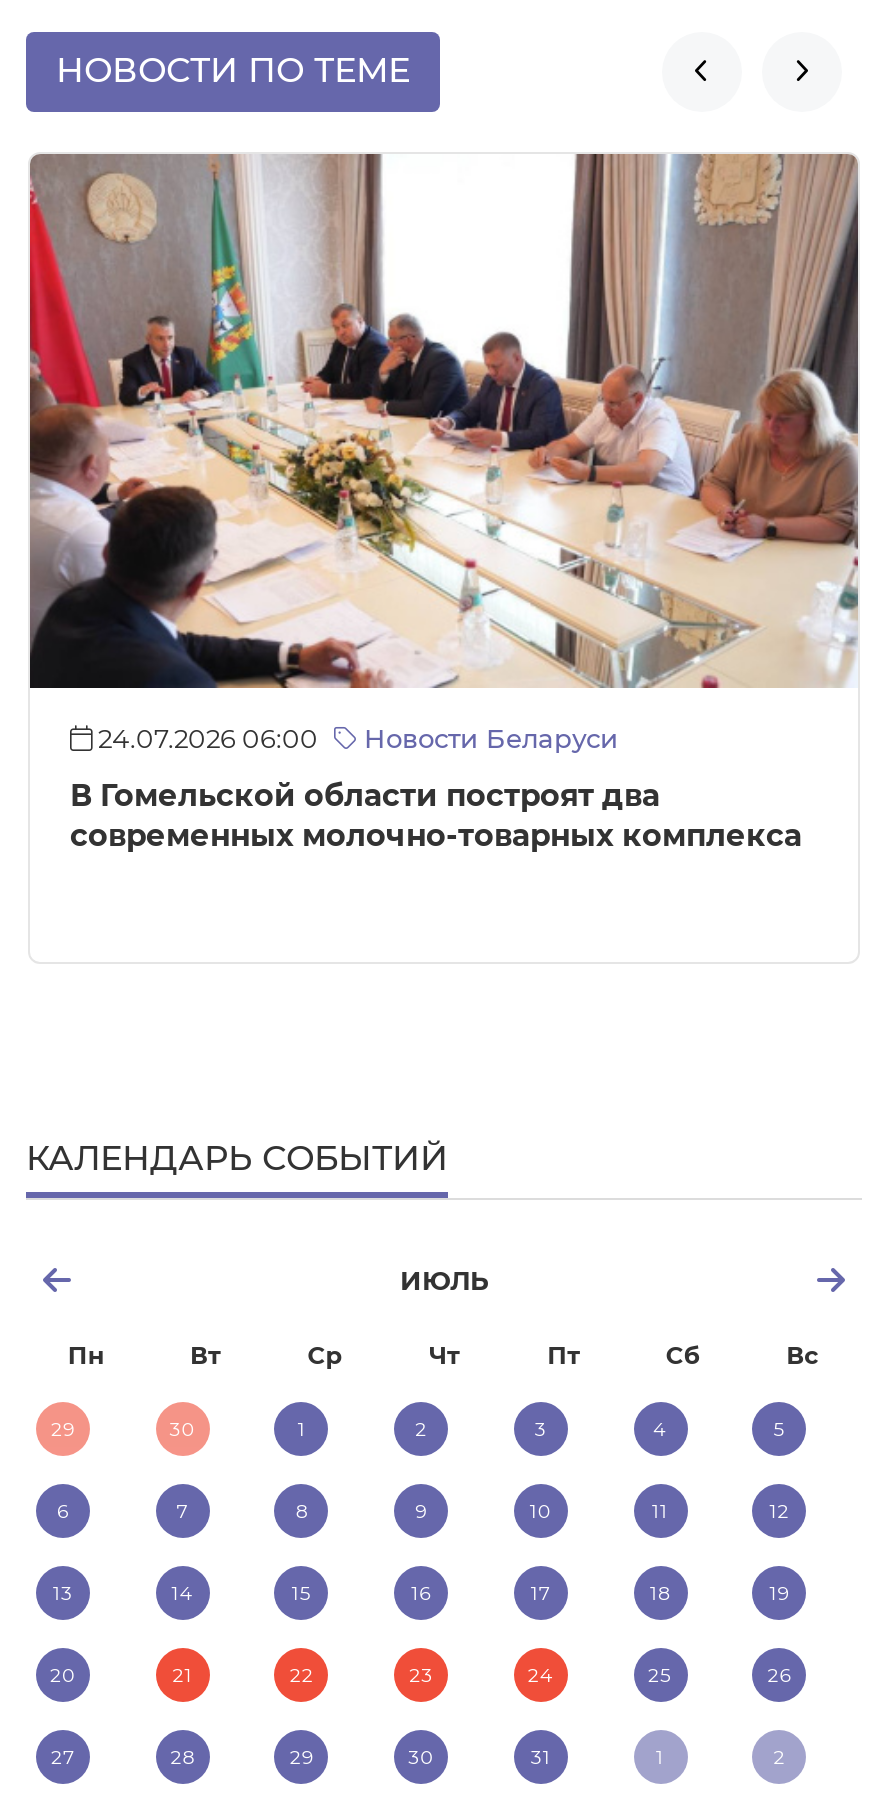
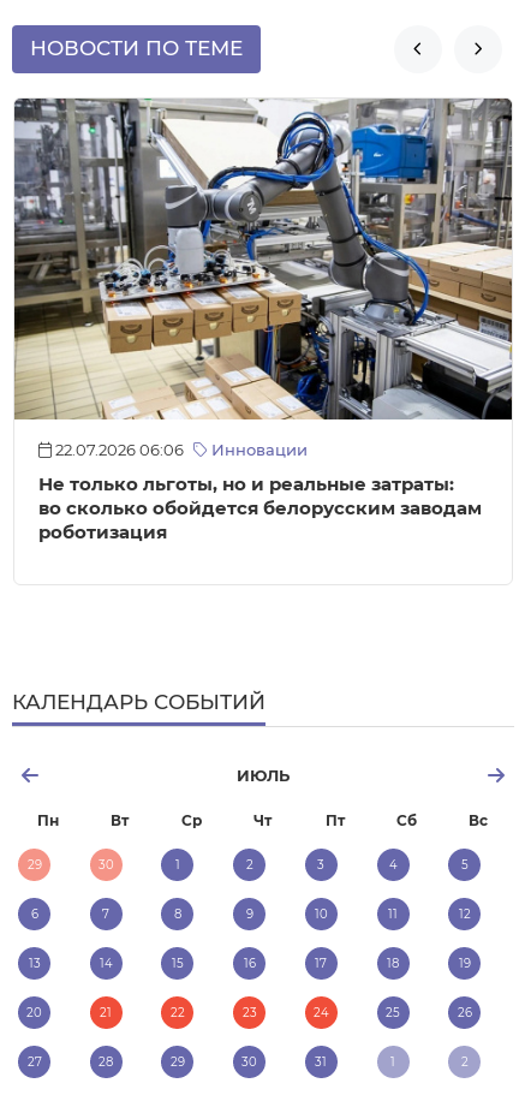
[28,154,860,755] [image] | 24.07.2026 06:00 | Новости Беларуси -> [13,97,513,460] [image] | 22.07.2026 06:06 | Инновации
[70,779,802,855] В Гомельской области построят два | современных молочно-товарных комплекса -> [38,474,482,544] Не только льготы, но и реальные затраты: | во сколько обойдется белорусским заводам | роботизация

